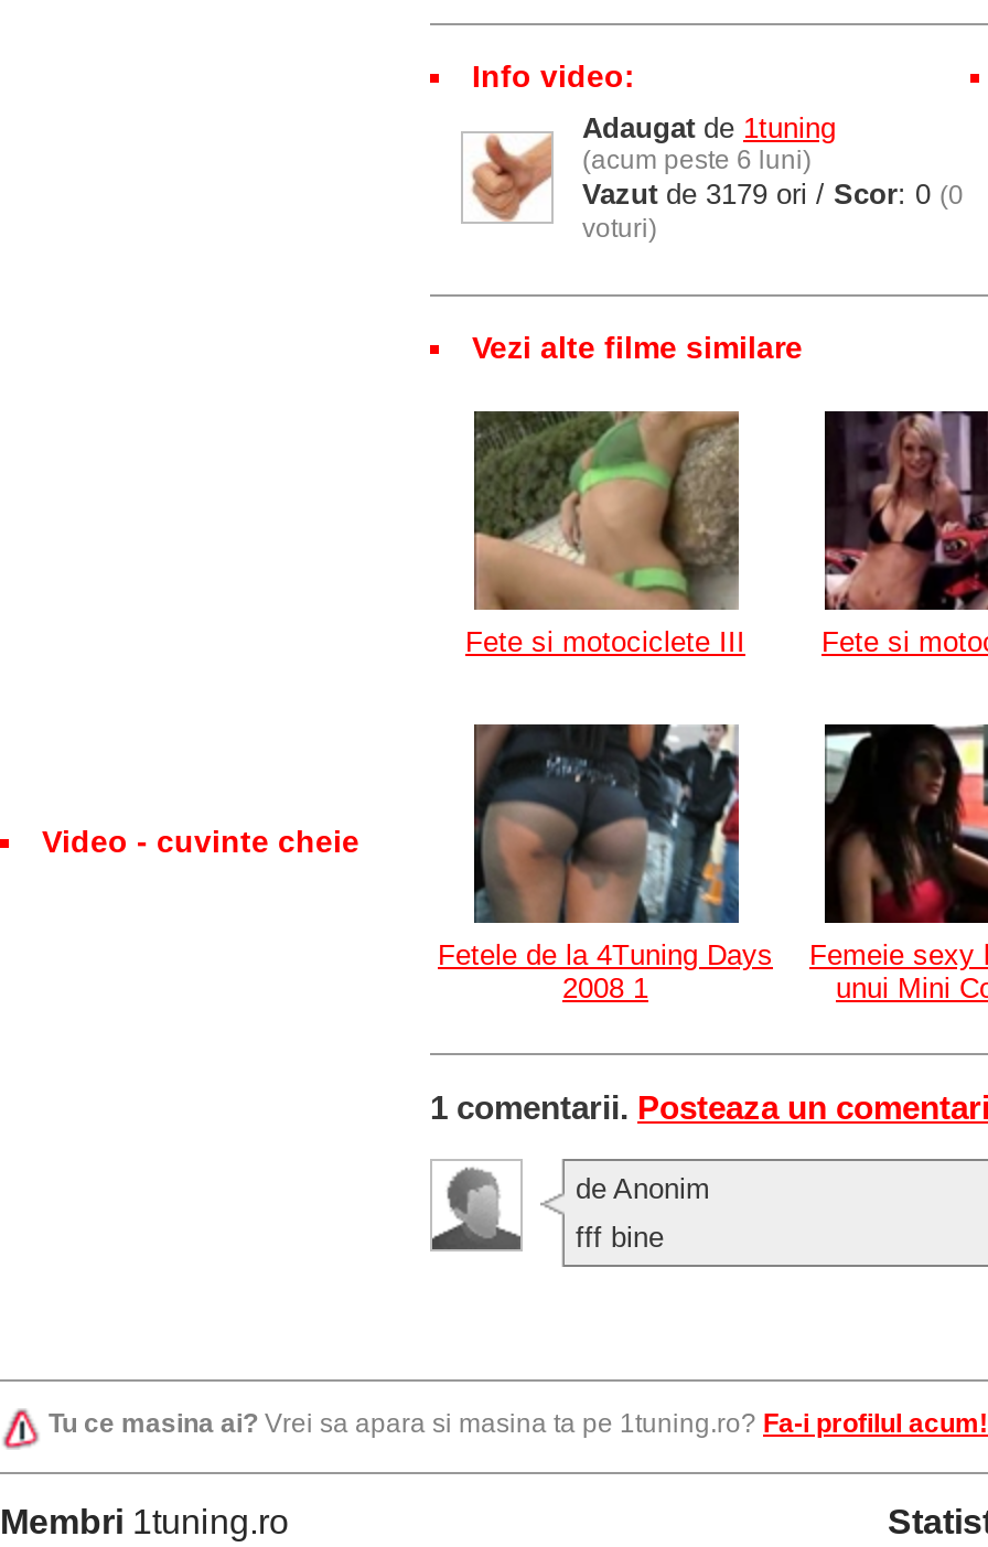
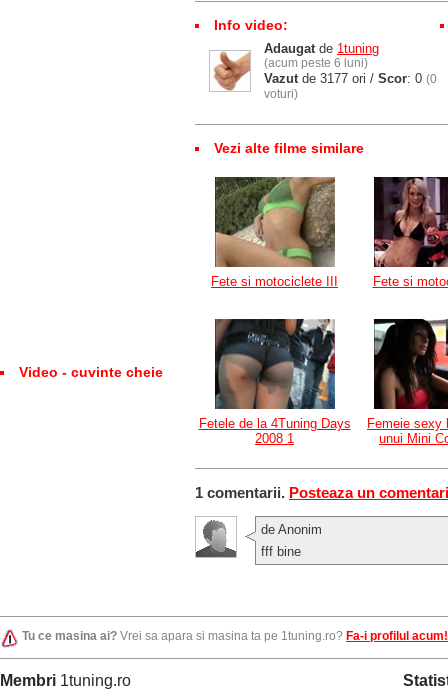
[582,178,964,211] Vazut de 3179 ori / Scor: 0 (0 -> [264,71,437,86] Vazut de 3177 ori / Scor: 0 (0

